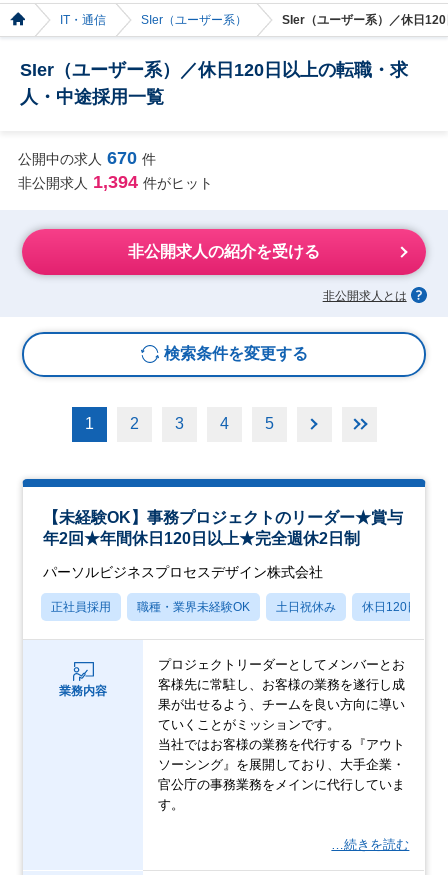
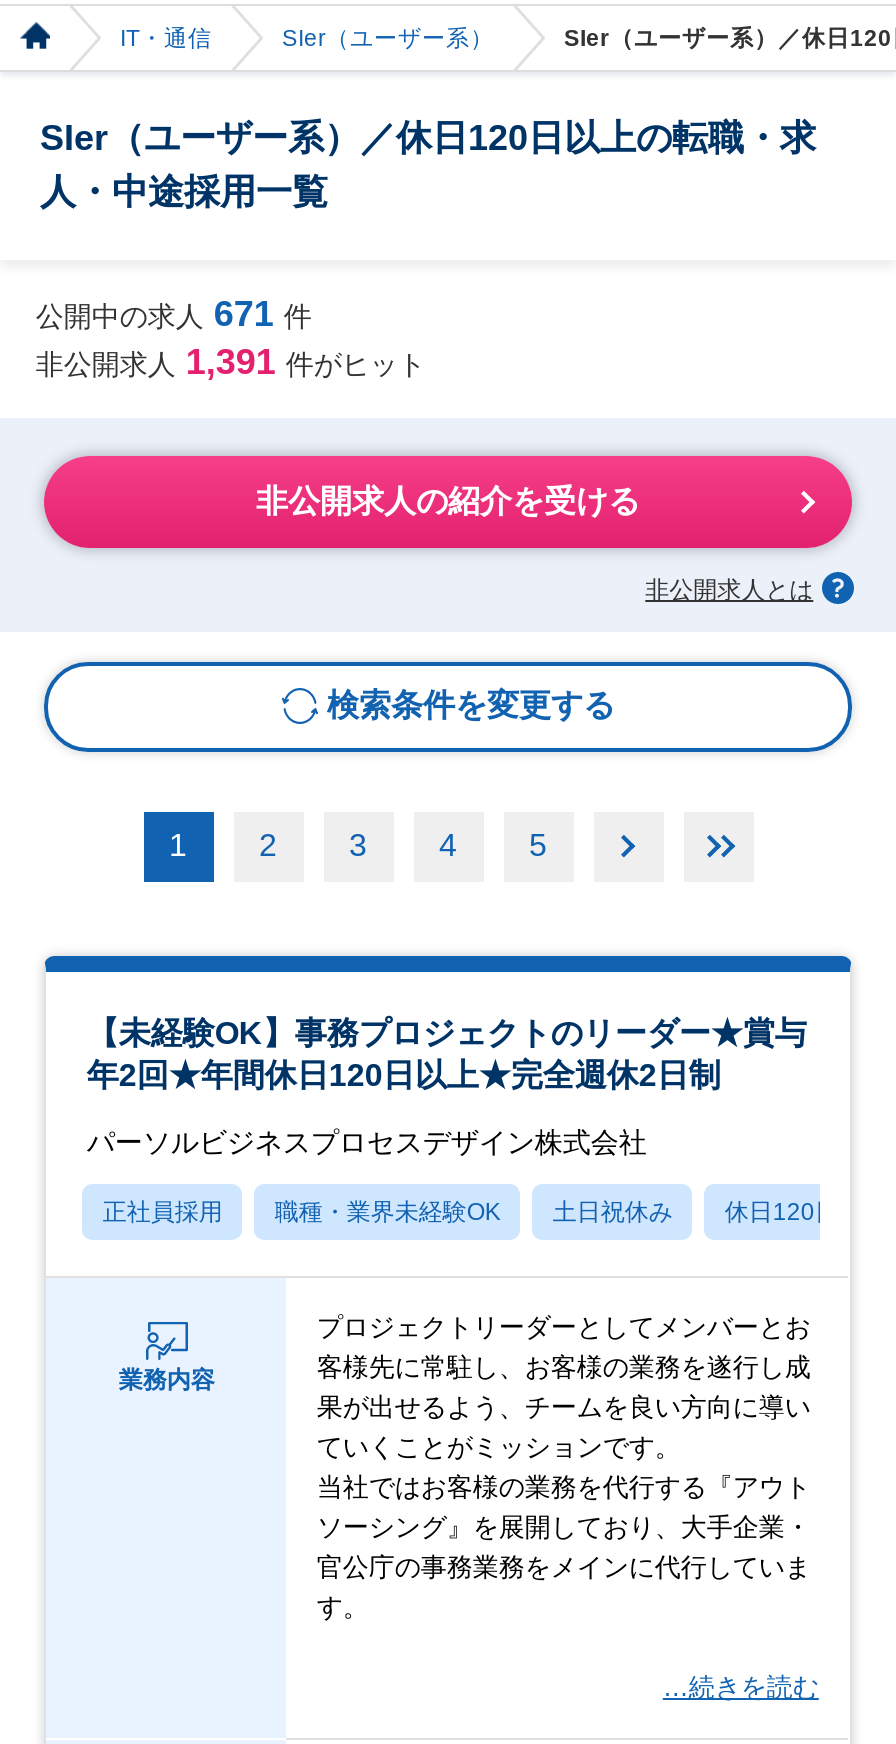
[18,148,156,168] 公開中の求人 670 件 -> [36,294,312,334] 公開中の求人 671 件
[18,172,213,192] 非公開求人 1,394 件がヒット -> [36,342,426,382] 非公開求人 1,391 件がヒット

